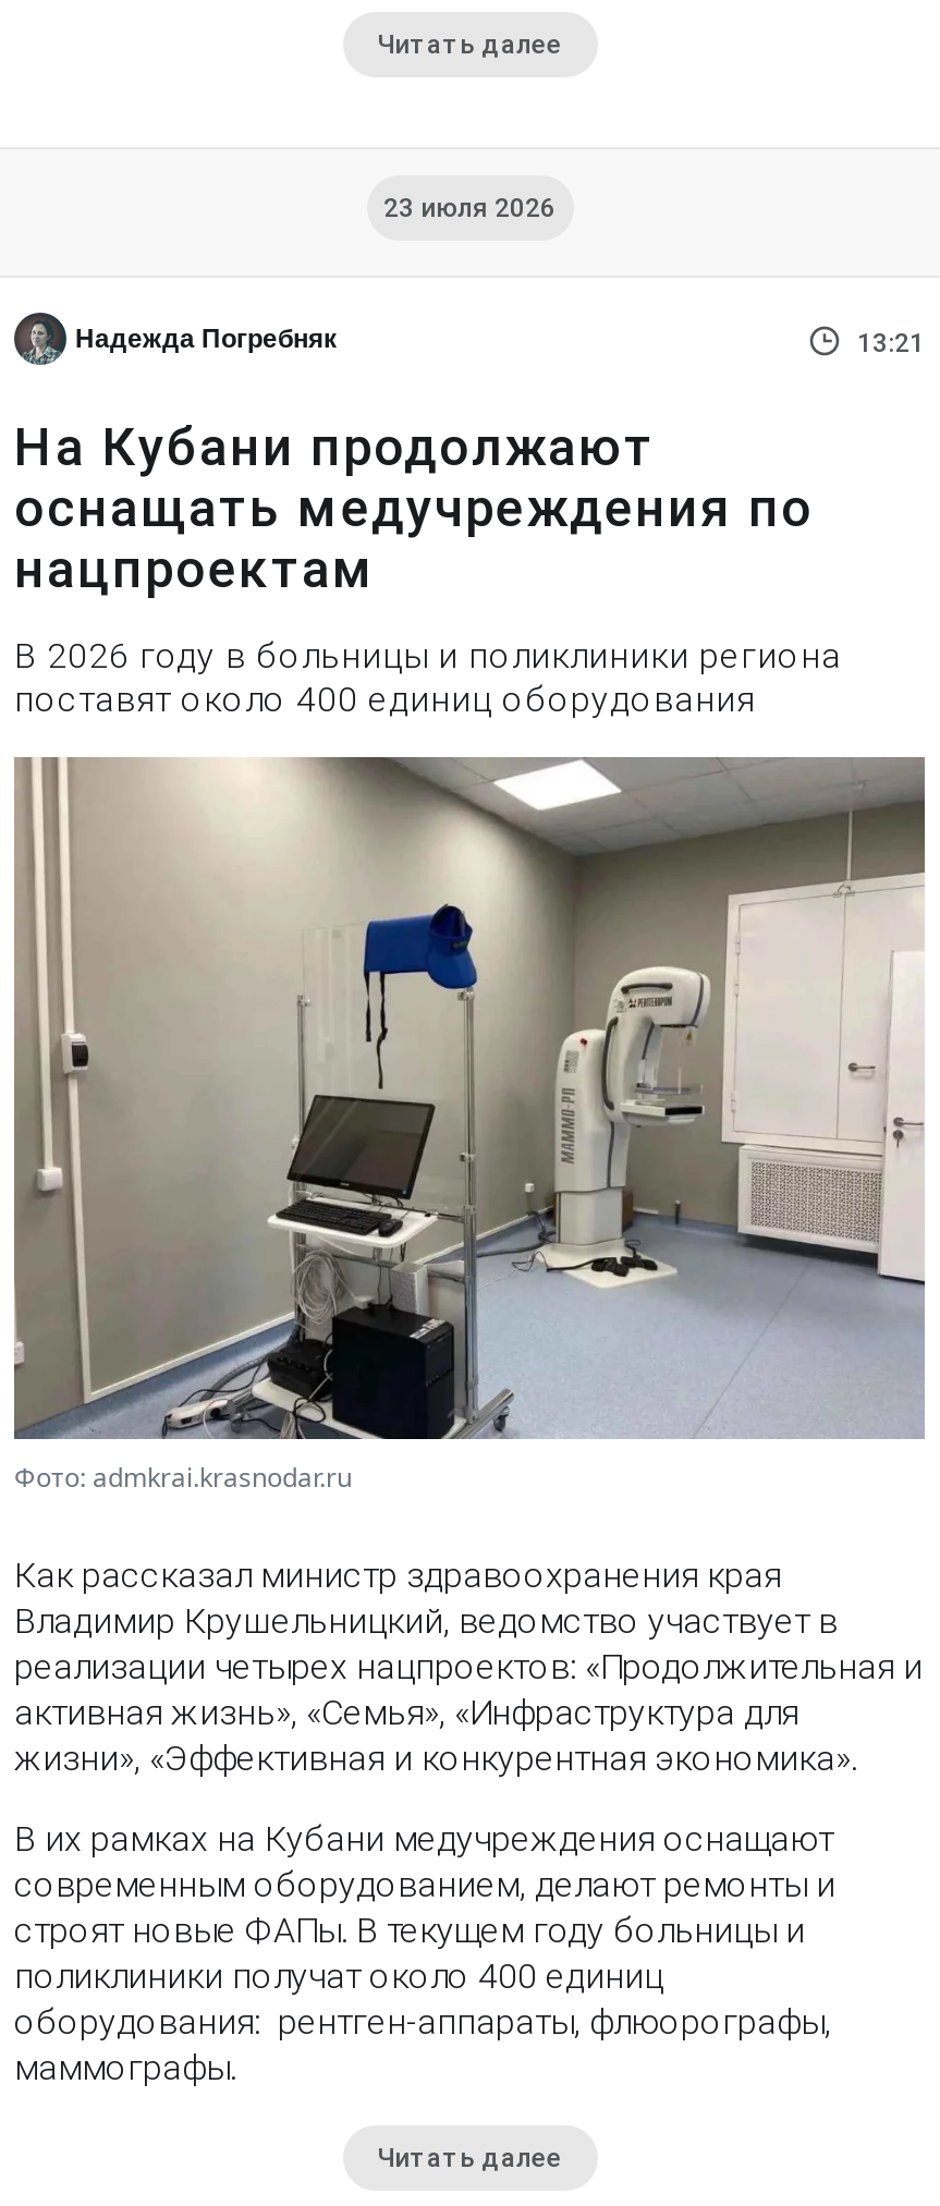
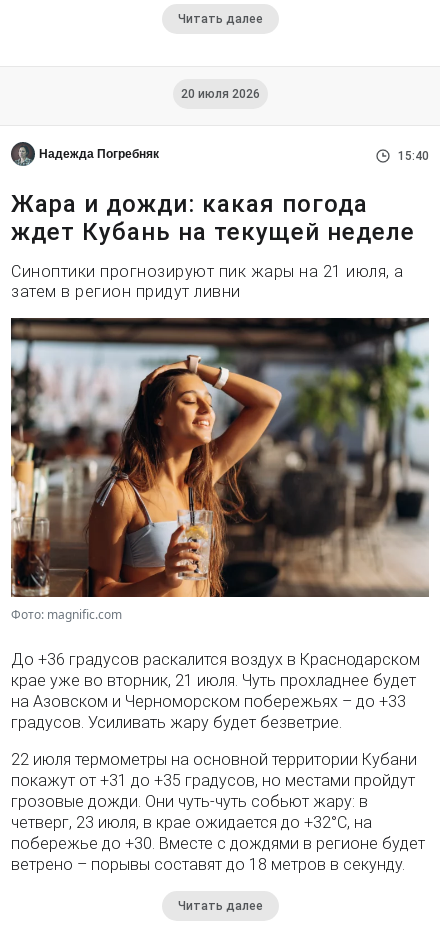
[383,192,556,222] 23 июля 2026 -> [180,87,259,101] 20 июля 2026
[857,327,925,357] 13:21 -> [398,149,429,163] 15:40
[14,416,814,599] На Кубани продолжают | оснащать медучреждения по | нацпроектам -> [11,190,415,246] Жара и дожди: какая погода | ждет Кубань на текущей неделе
[14,634,842,719] В 2026 году в больницы и поликлиники региона | поставят около 400 единиц оборудования -> [11,262,403,301] Синоптики прогнозируют пик жары на 21 июля, а | затем в регион придут ливни
[14,757,927,1496] [image] | Фото: admkrai.krasnodar.ru -> [11,317,429,623] [image] | Фото: magnific.com
[14,1554,923,1779] Как рассказал министр здравоохранения края | Владимир Крушельницкий, ведомство участвует в | реализации четырех нацпроектов: «Продолжительная и | активная жизнь», «Семья», «Инфраструктура для | жизни», «Эффективная и конкурентная экономика». -> [11,650,420,732] До +36 градусов раскалится воздух в Краснодарском | крае уже во вторник, 21 июля. Чуть прохладнее будет | на Азовском и Черноморском побережьях – до +33 | градусов. Усиливать жару будет безветрие.
[14,1818,835,2088] В их рамках на Кубани медучреждения оснащают | современным оборудованием, делают ремонты и | строят новые ФАПы. В текущем году больницы и | поликлиники получат около 400 единиц | оборудования: рентген-аппараты, флюорографы, | маммографы. -> [11,750,425,874] 22 июля термометры на основной территории Кубани | покажут от +31 до +35 градусов, но местами пройдут | грозовые дожди. Они чуть-чуть собьют жару: в | четверг, 23 июля, в крае ожидается до +32°С, на | побережье до +30. Вместе с дождями в регионе будет | ветрено – порывы составят до 18 метров в секунду.

